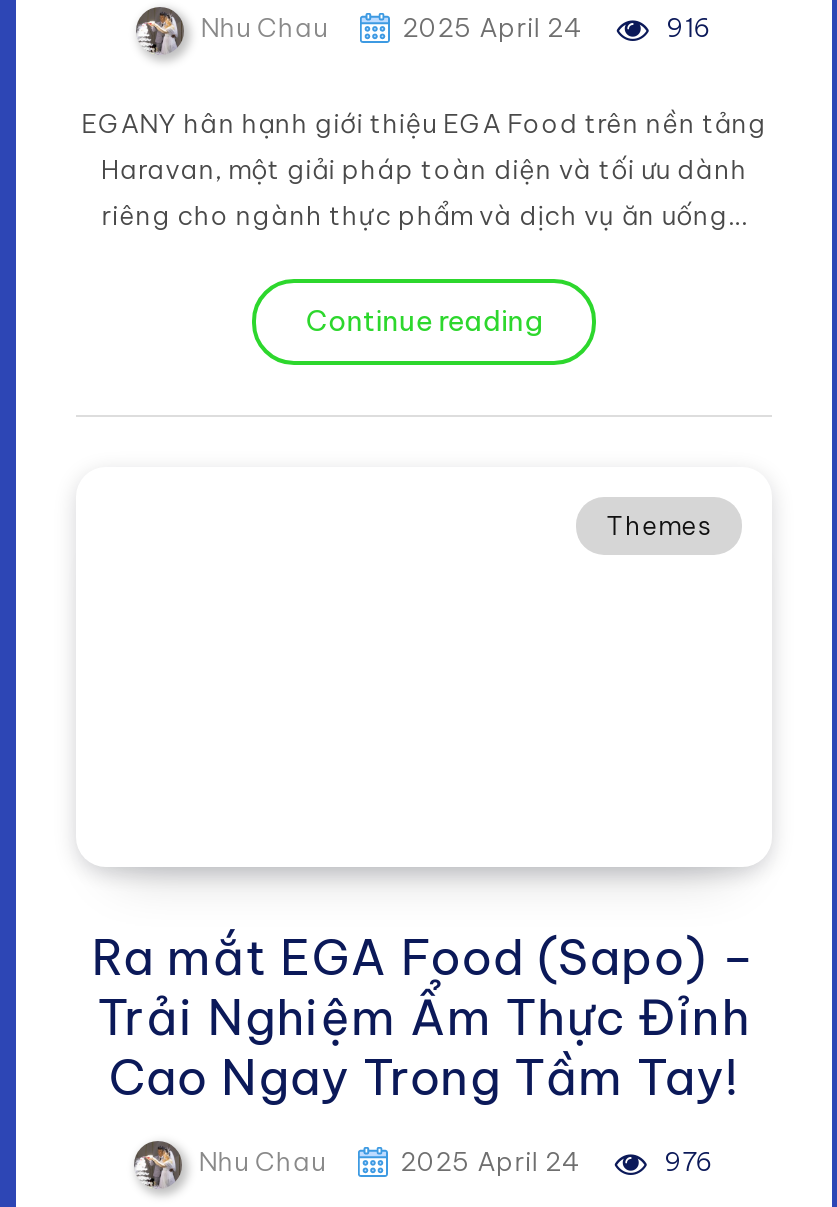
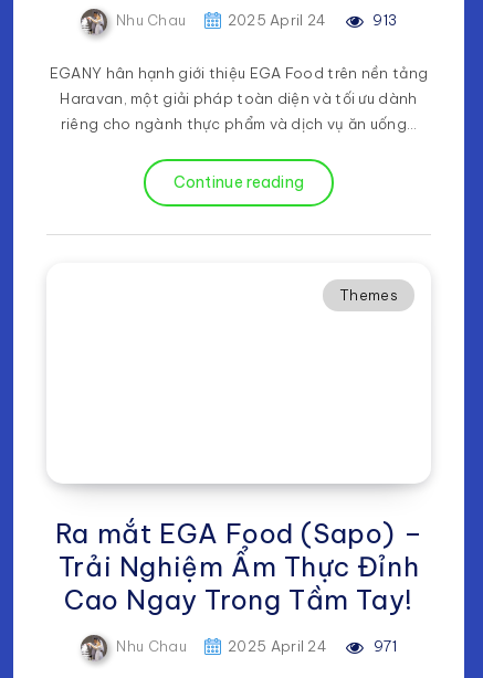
[659,11,712,43] 916 -> [369,11,397,29] 913
[657,1145,714,1177] 976 -> [370,637,397,655] 971

